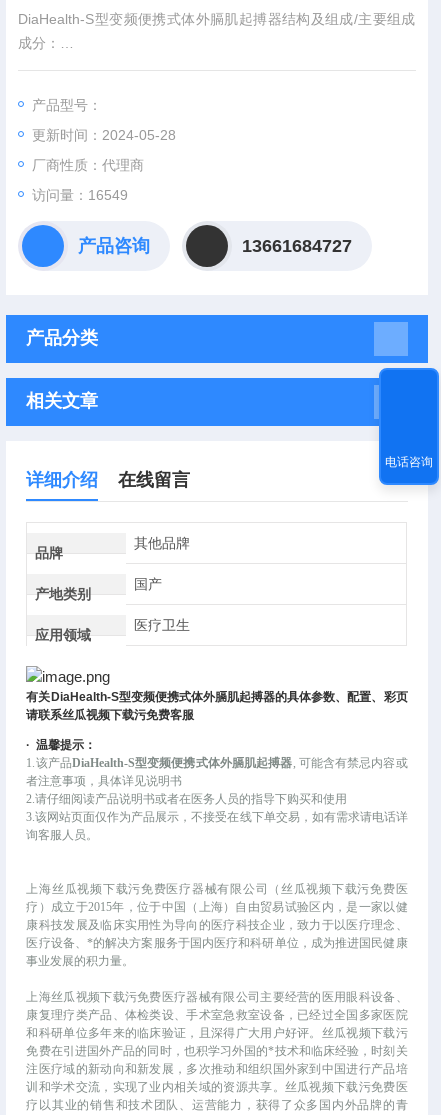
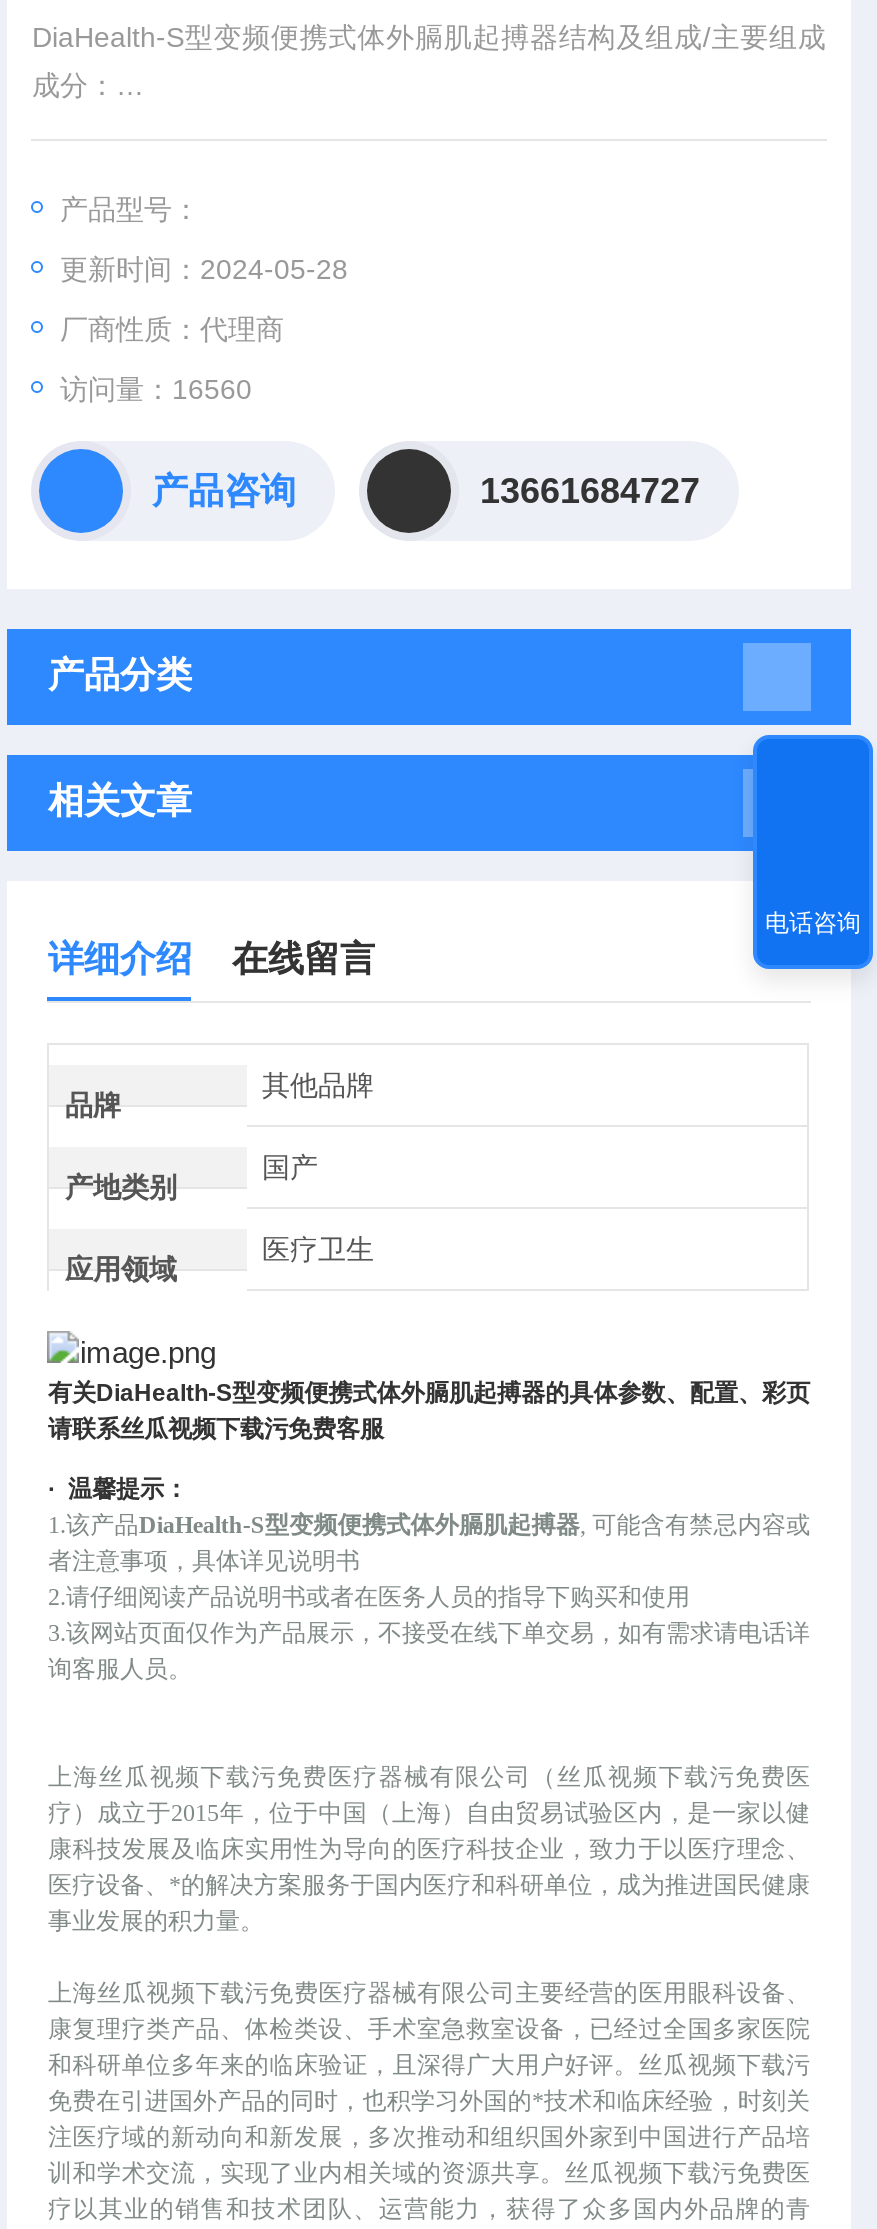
[32,187,128,203] 访问量：16549 -> [60,373,252,405] 访问量：16560

